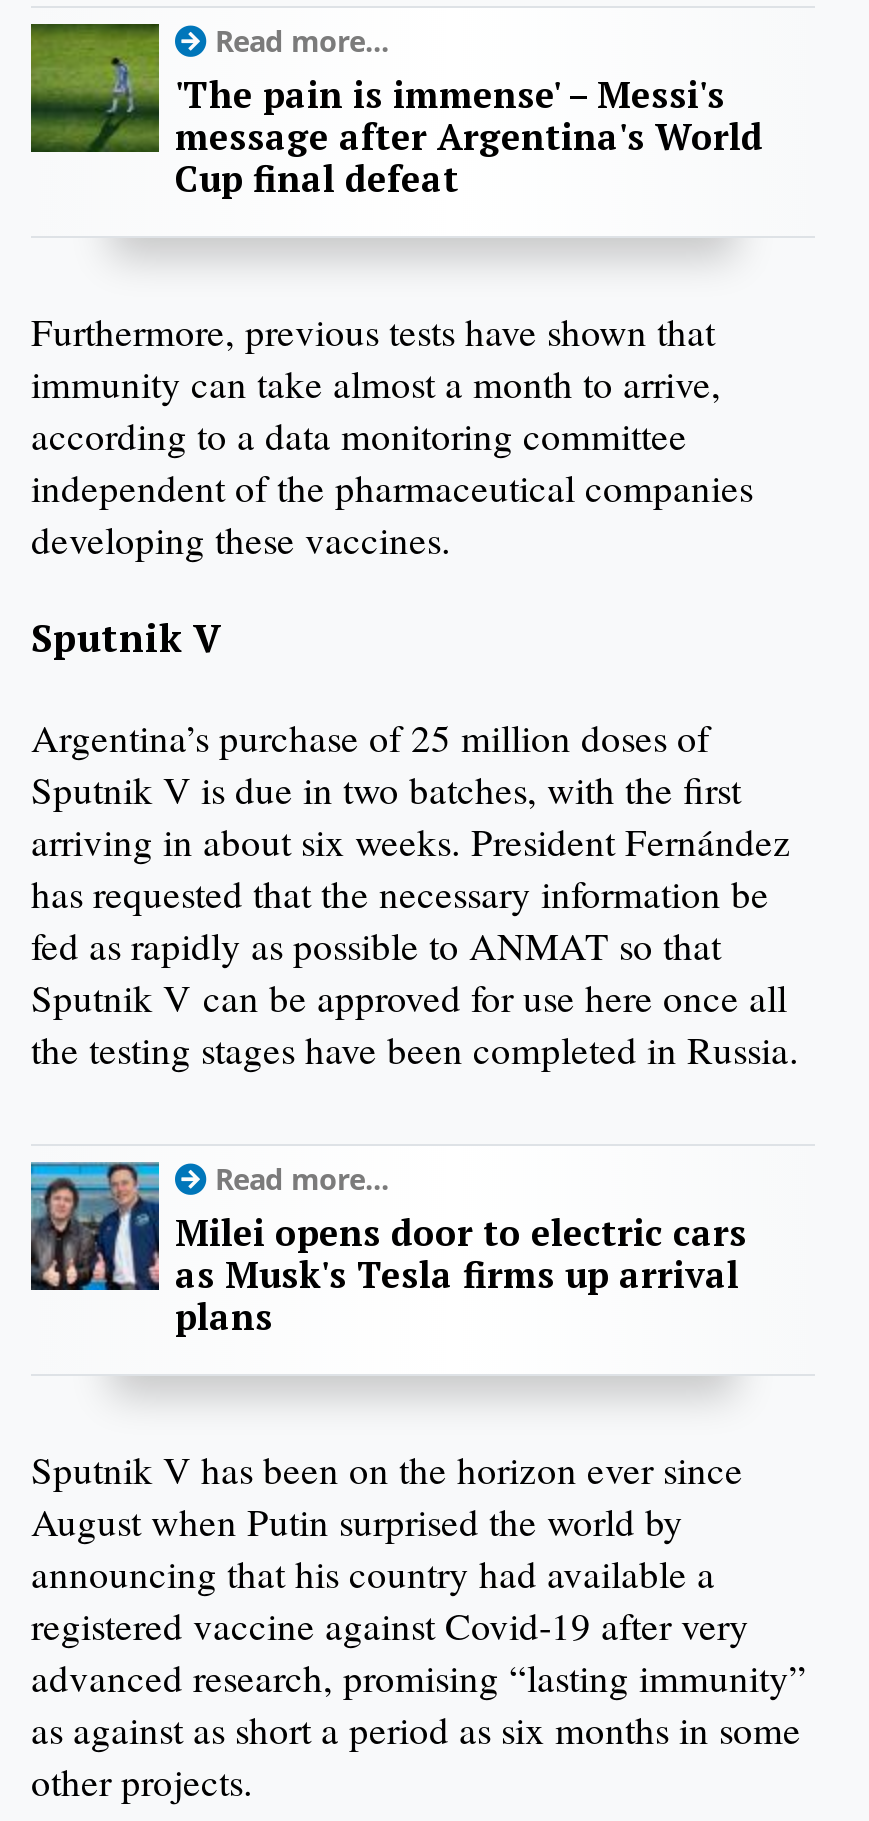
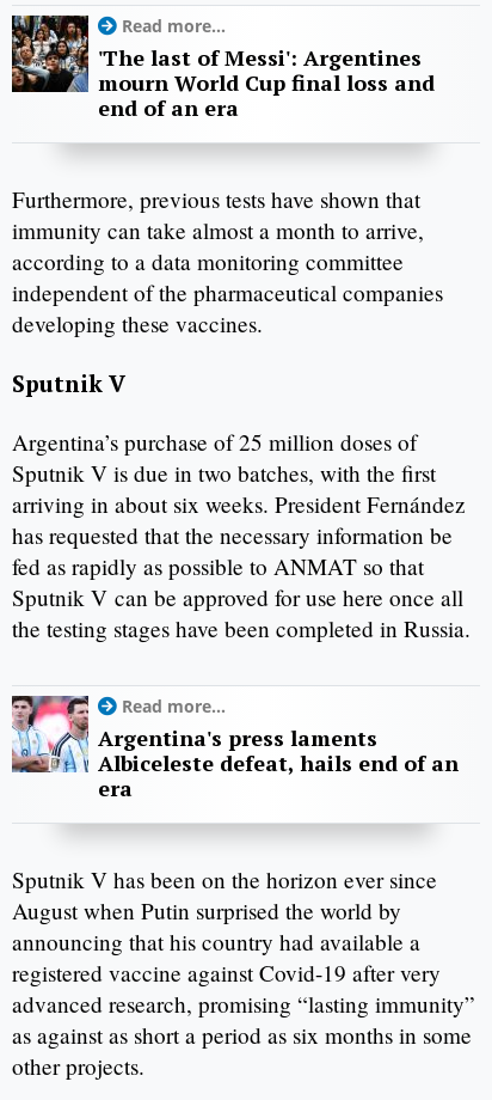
[29,22,763,202] [image] | 'The pain is immense' – Messi's | message after Argentina's World | Cup final defeat -> [11,14,435,122] [image] | 'The last of Messi': Argentines | mourn World Cup final loss and | end of an era
[29,1160,747,1341] [image] | Milei opens door to electric cars | as Musk's Tesla firms up arrival | plans -> [11,695,459,803] [image] | Argentina's press laments | Albiceleste defeat, hails end of an | era

